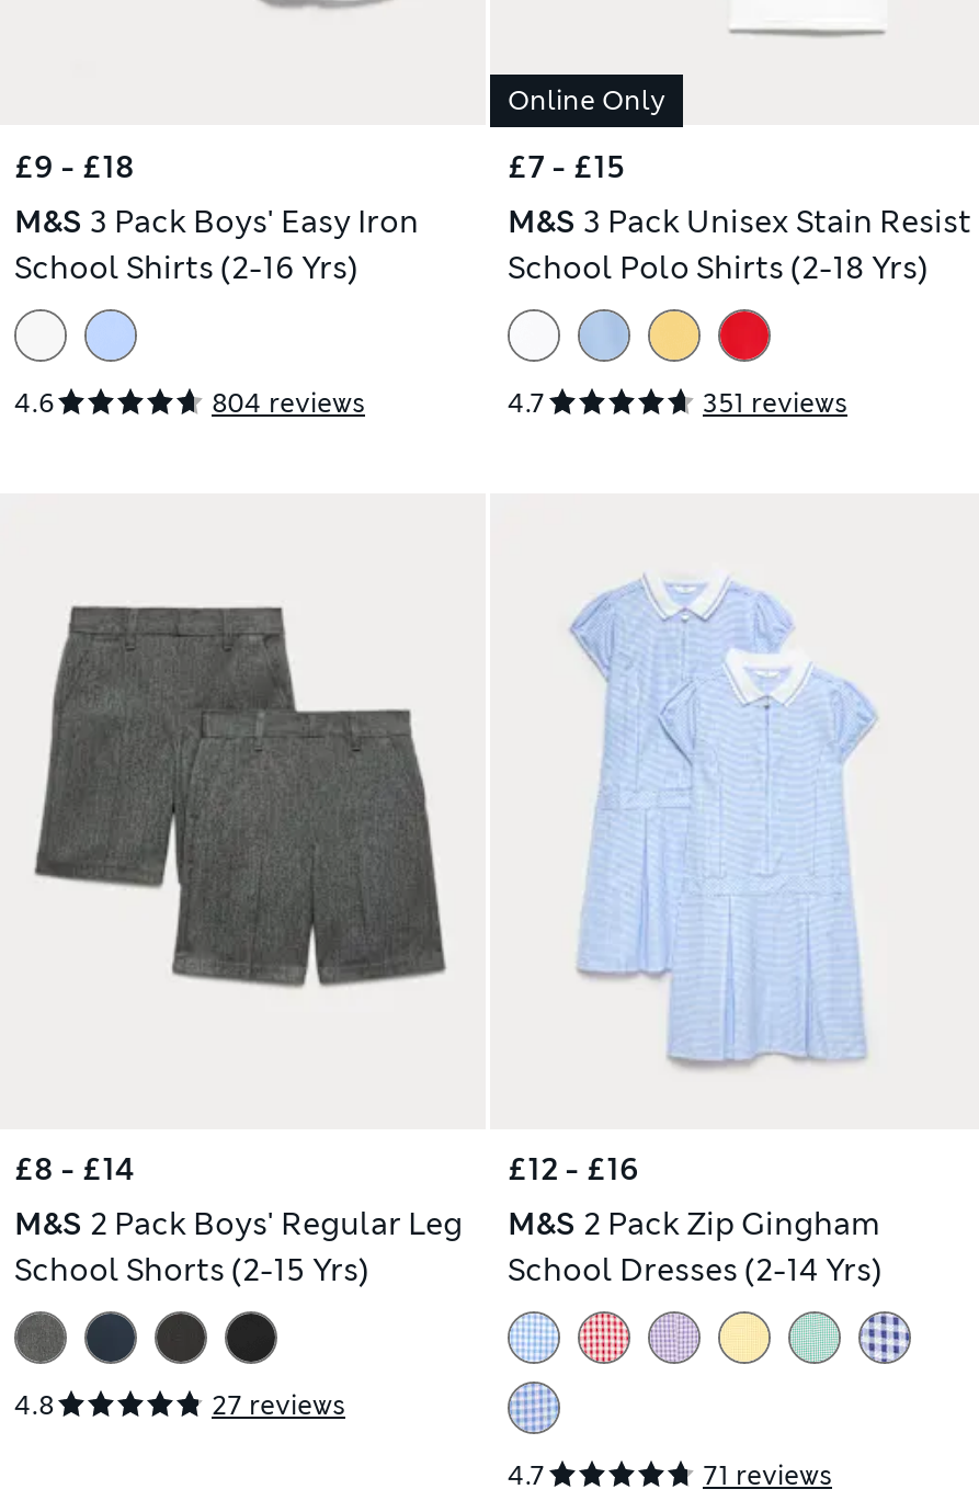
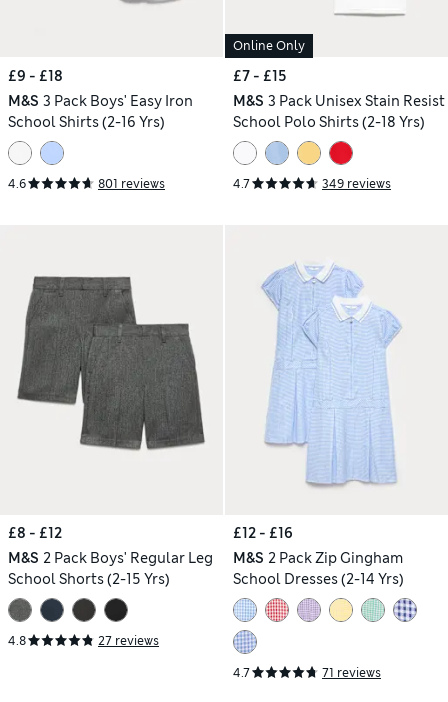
[212,386,365,421] 804 reviews -> [98,176,165,192] 801 reviews
[703,386,847,421] 351 reviews -> [322,176,391,192] 349 reviews
[14,1149,135,1188] £8 - £14 -> [8,524,62,542] £8 - £12

